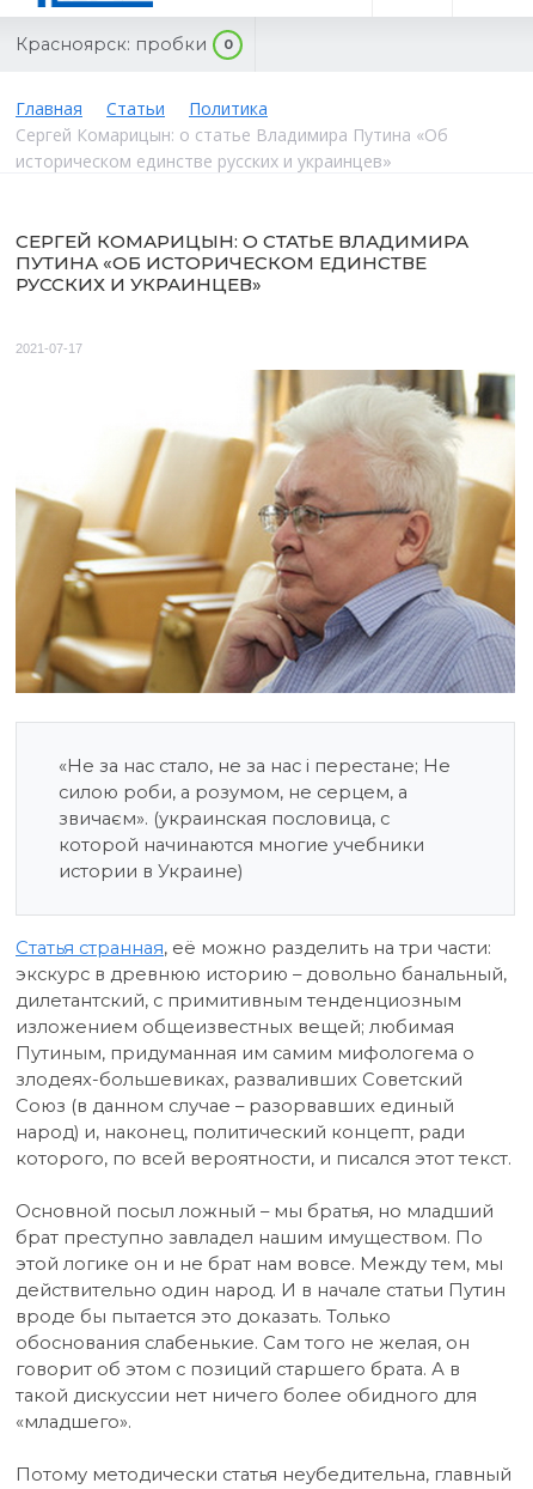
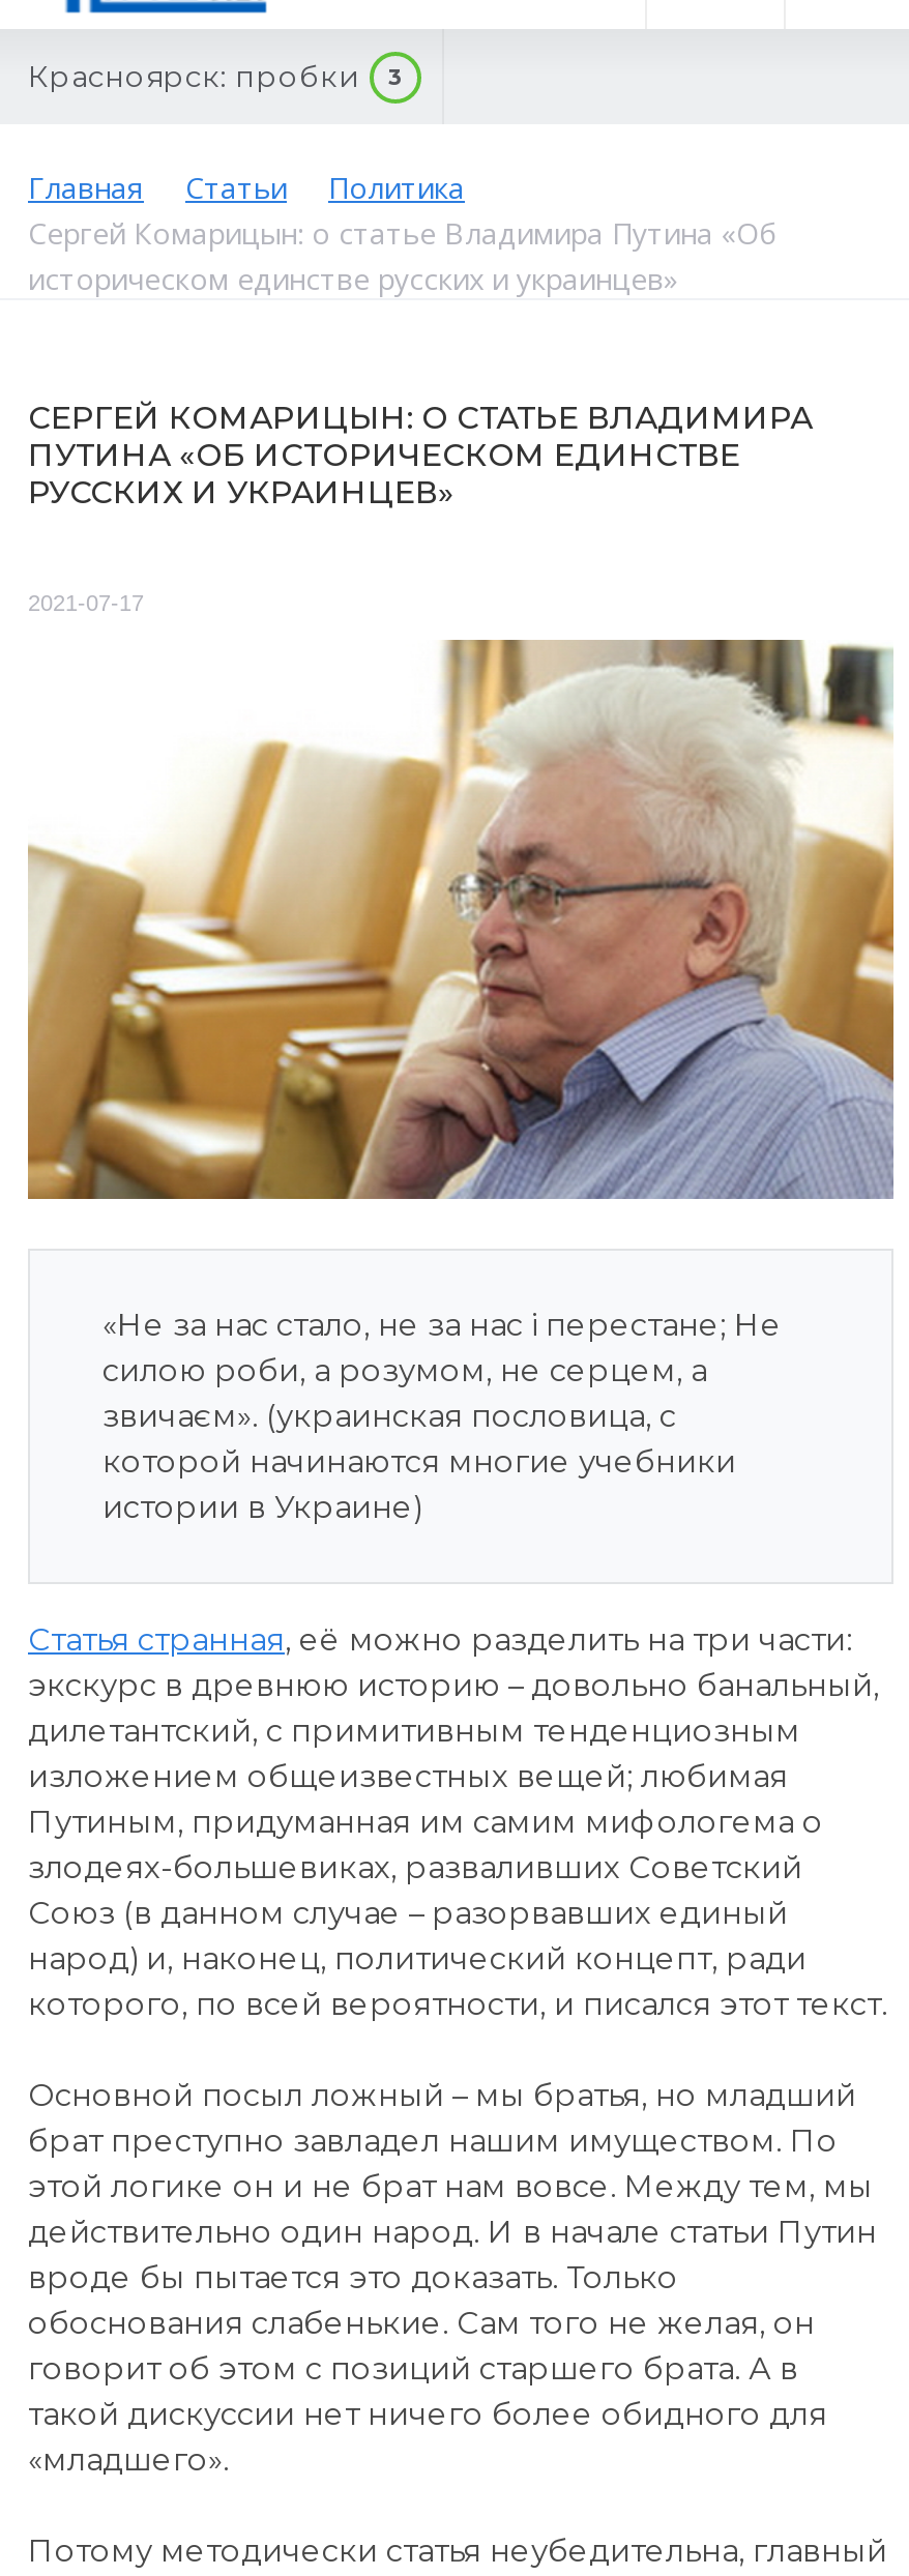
[16,33,232,54] Красноярск: пробки 0 -> [28,57,403,94] Красноярск: пробки 3

